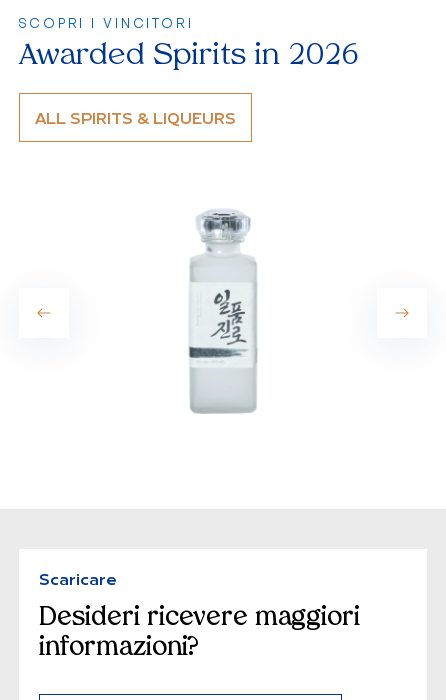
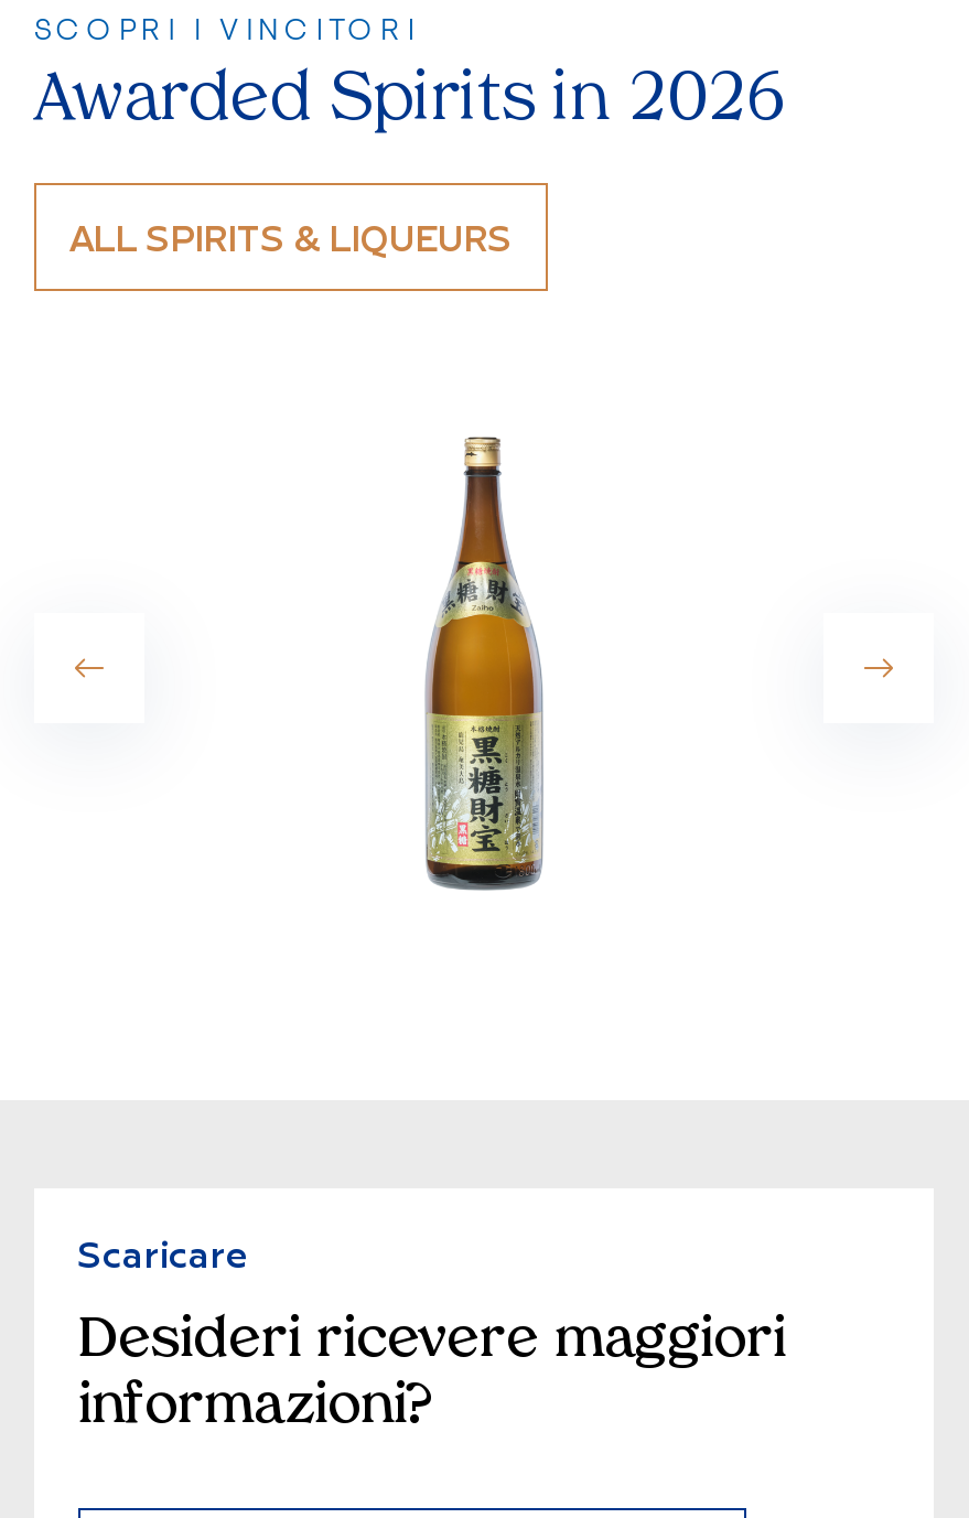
[188,208,258,414] [image] -> [409,434,559,891] [image]

